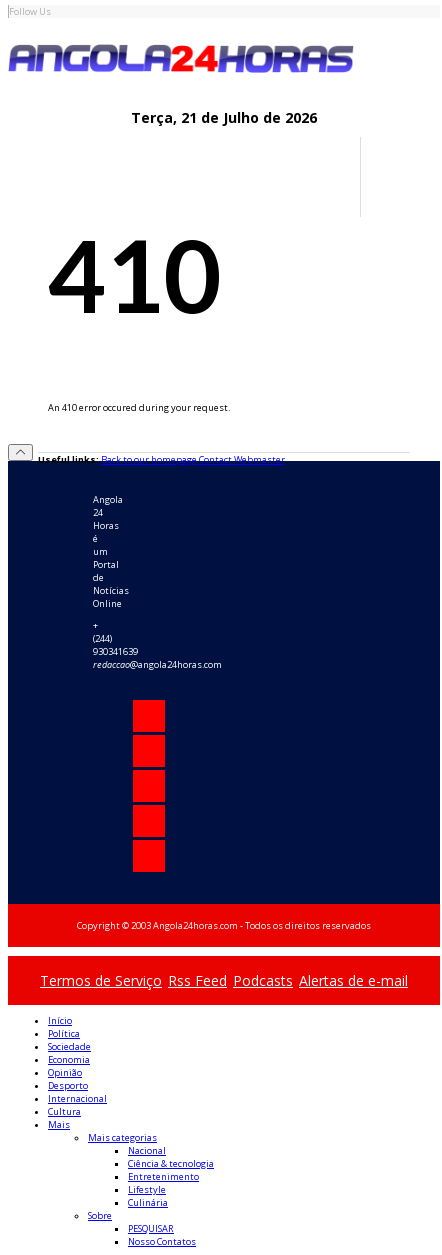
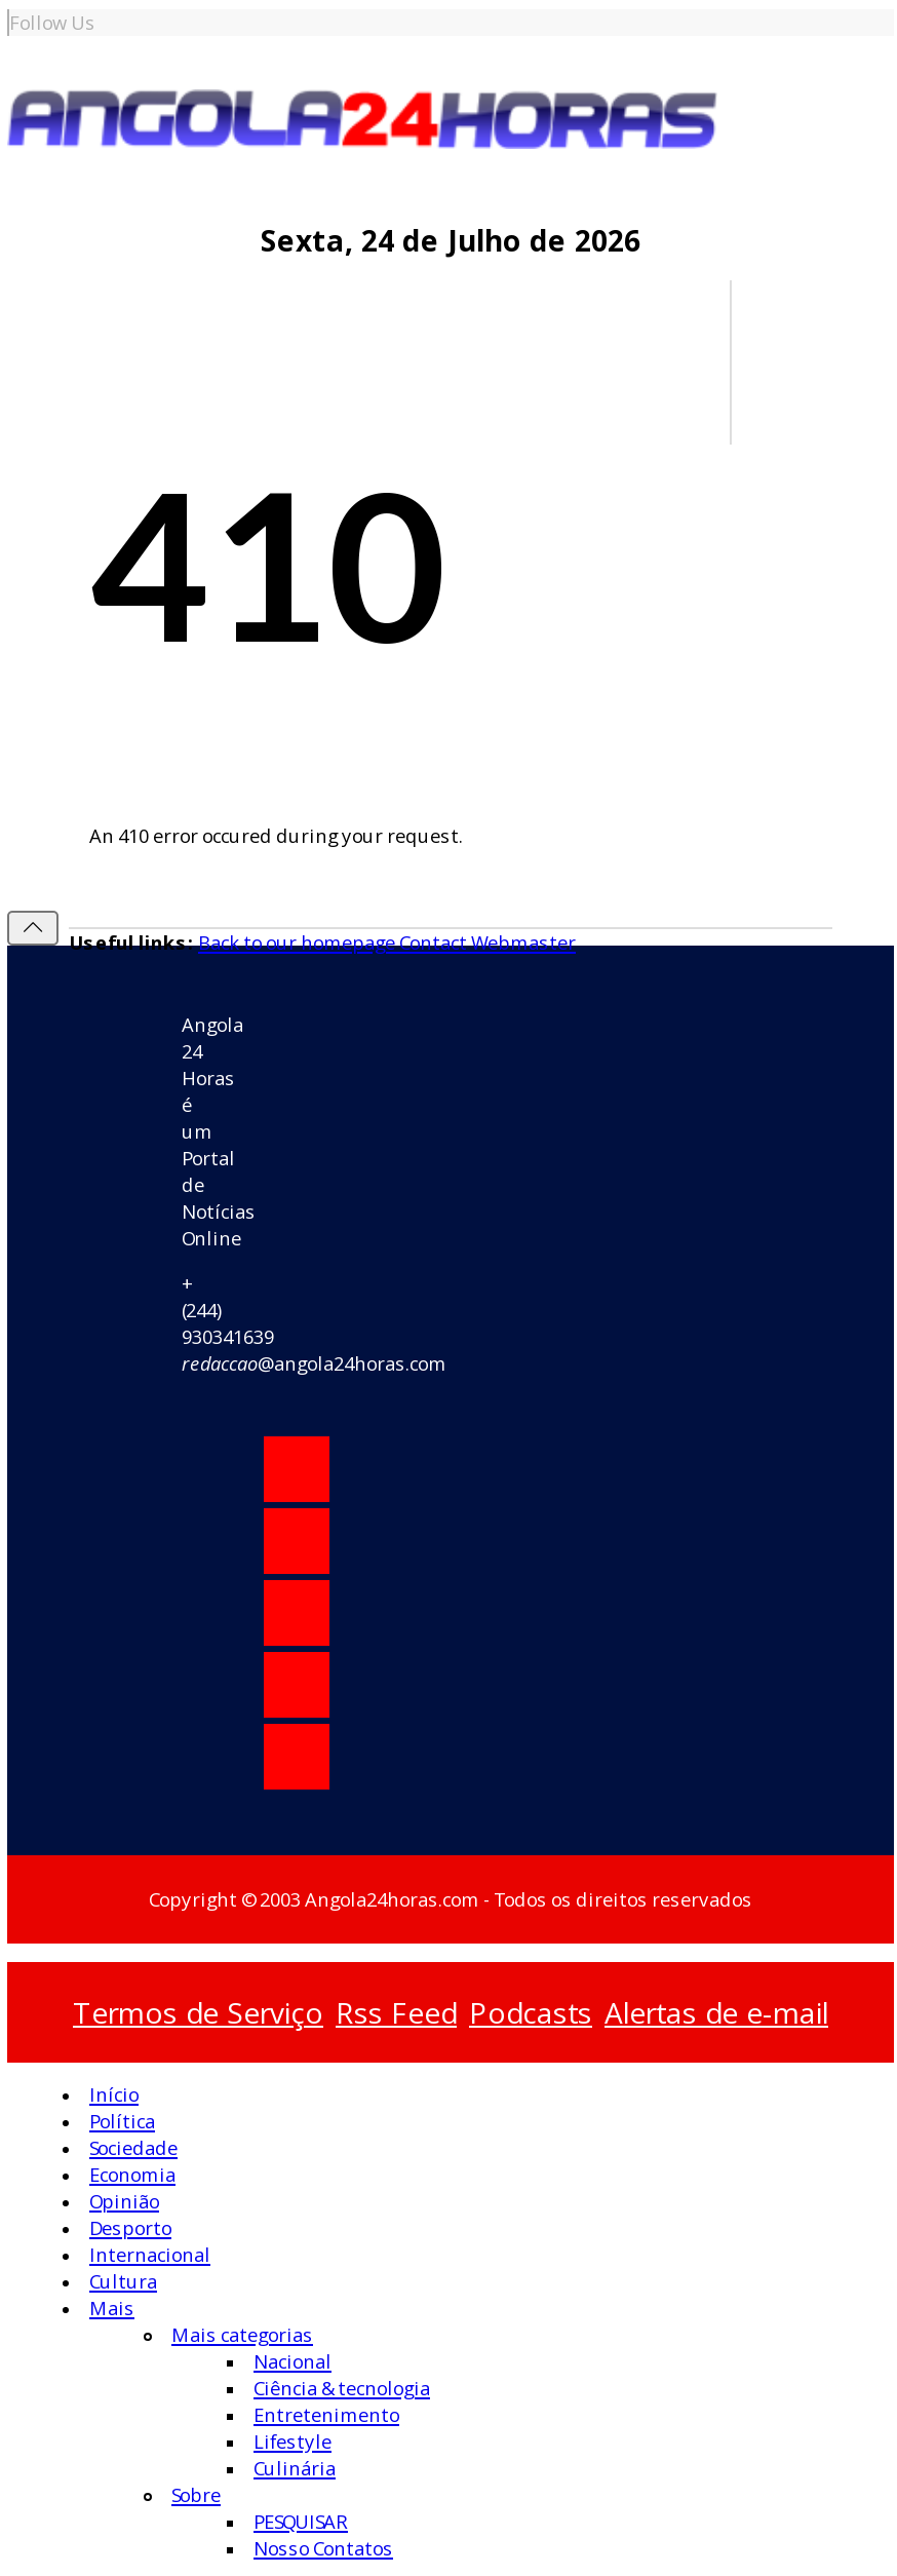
[131,108,317,127] Terça, 21 de Julho de 2026 -> [261,221,640,260] Sexta, 24 de Julho de 2026

